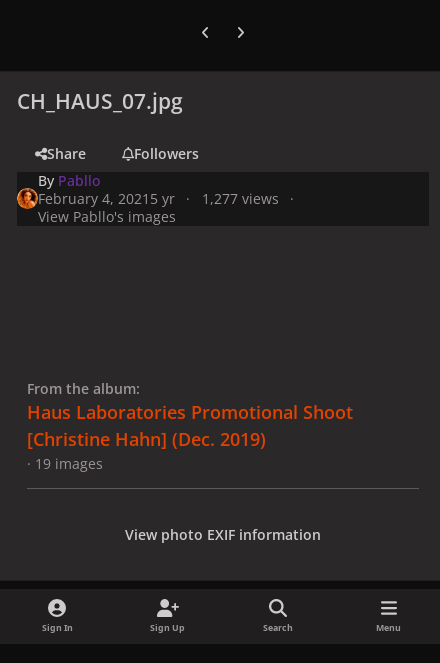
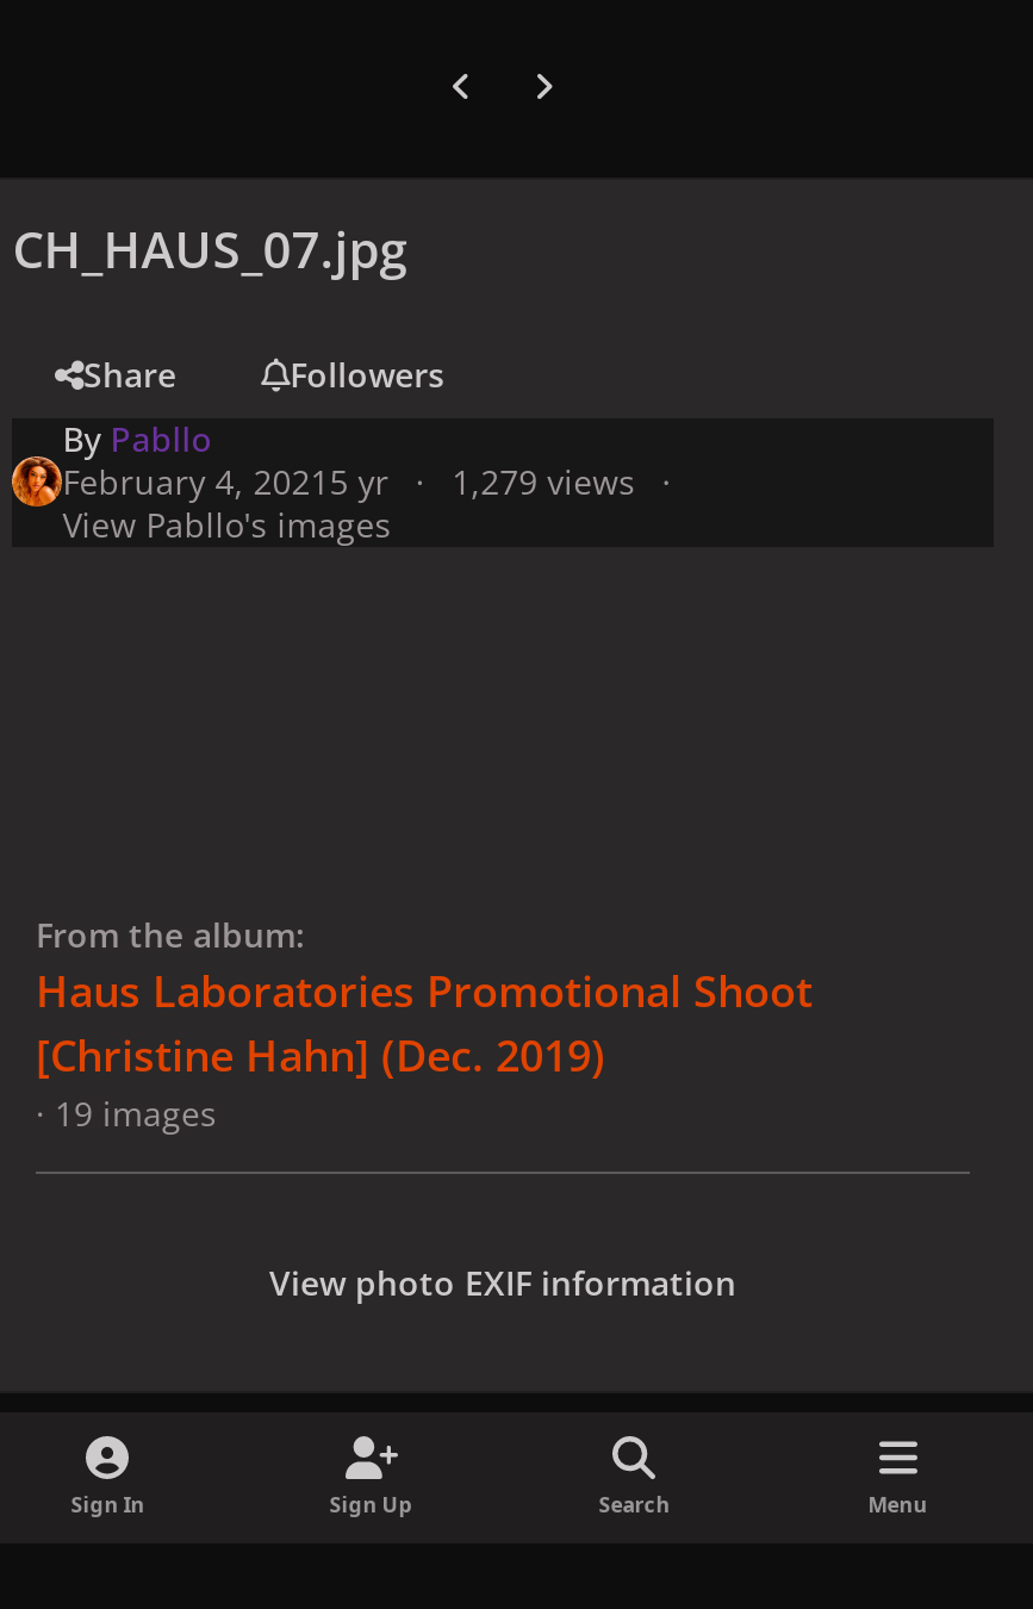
[38,188,279,207] February 4, 2021 5 yr 1,277 views -> [62,458,635,503] February 4, 2021 5 yr 1,279 views

